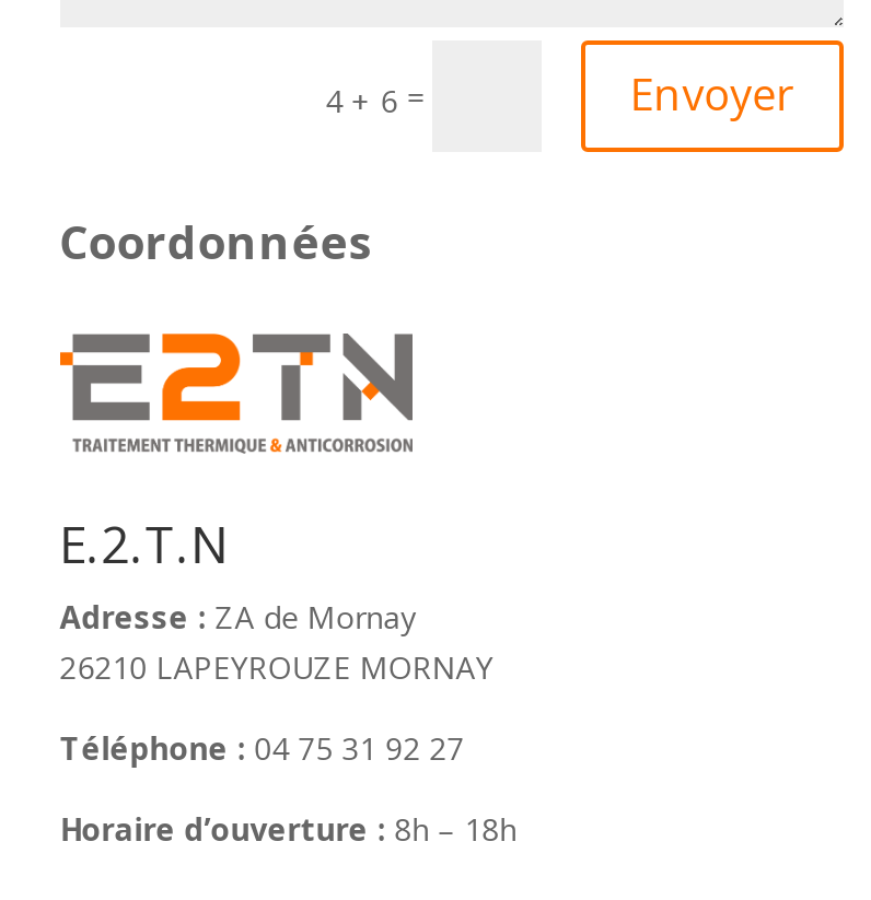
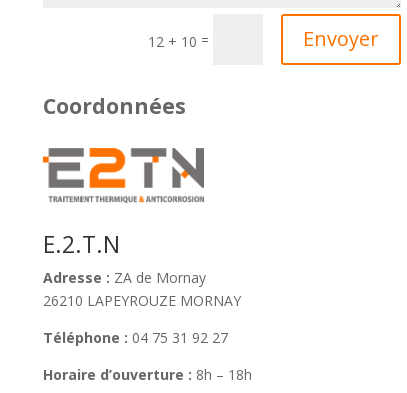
[325,75,433,120] 4 + 6 = -> [148,30,213,50] 12 + 10 =

